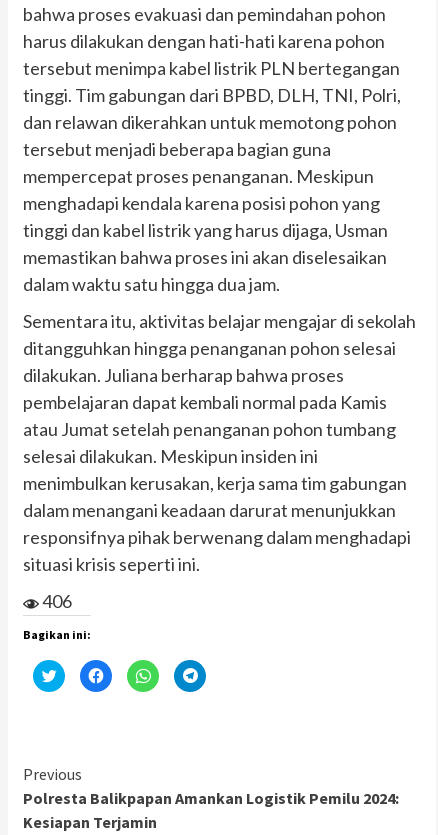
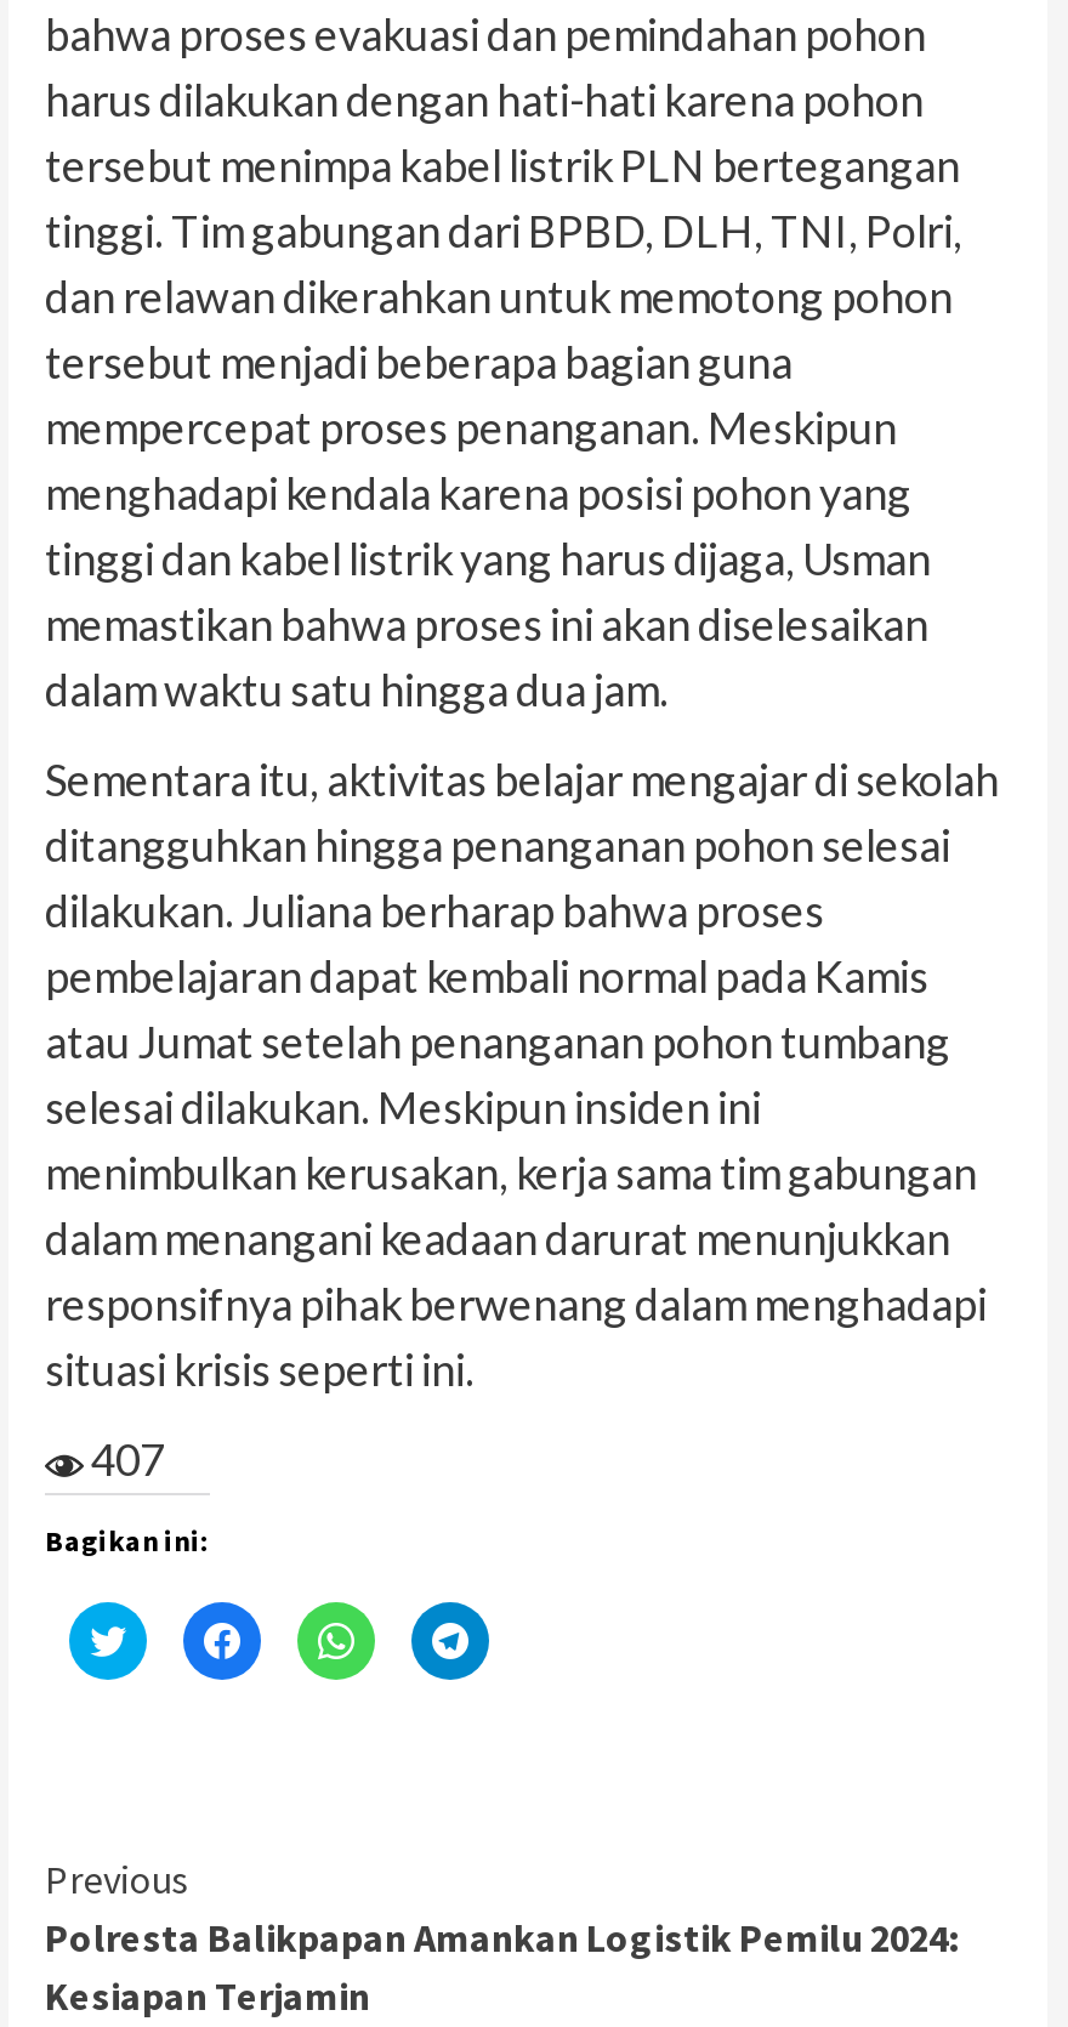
[39,590,72,612] 406 -> [84,1433,164,1487] 407

